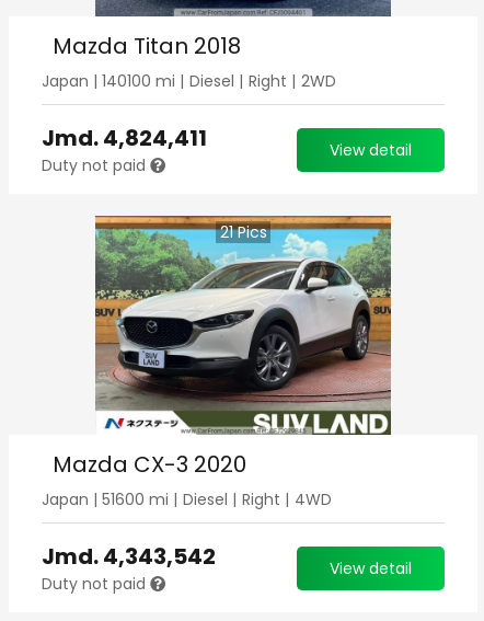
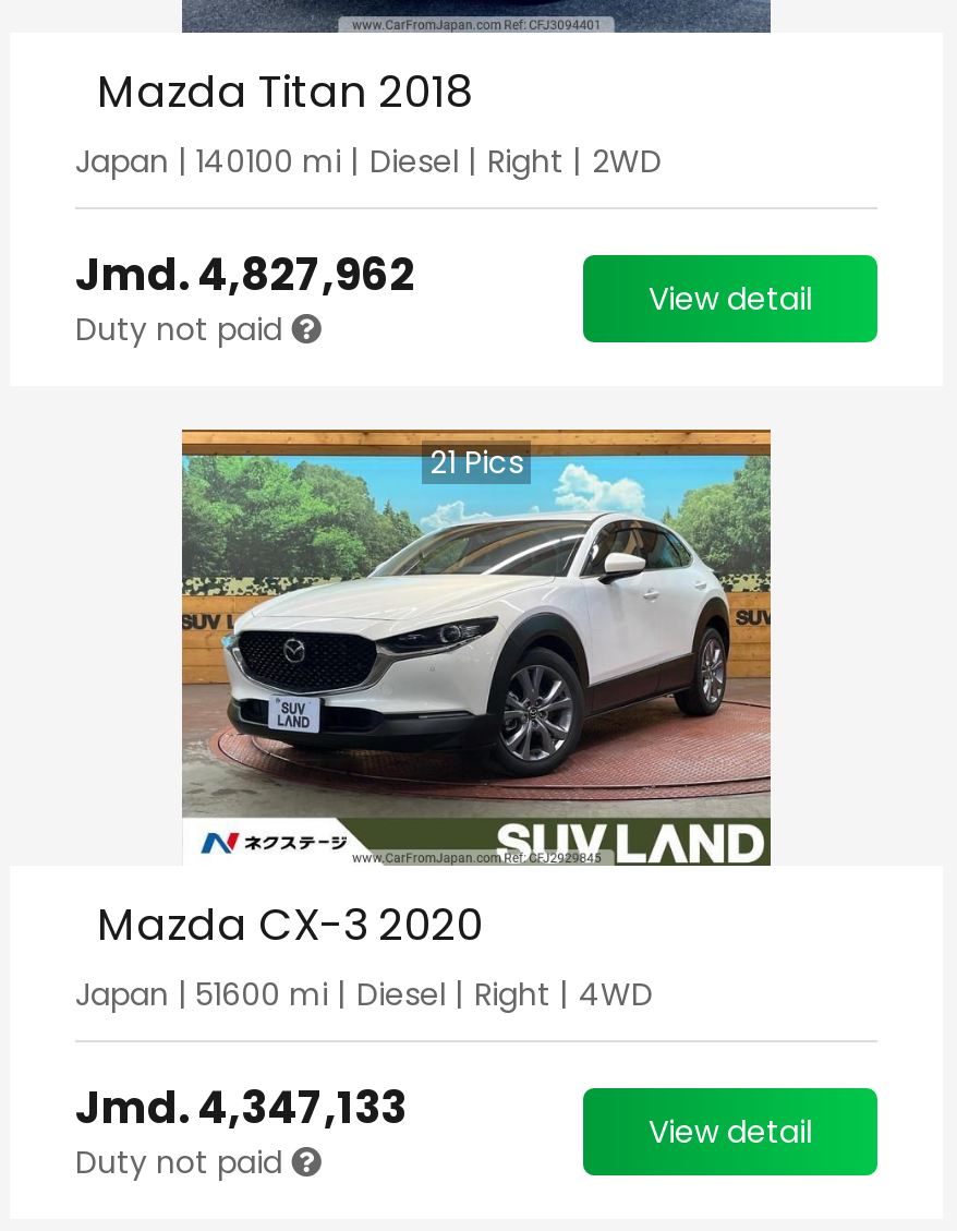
[42,123,207,153] Jmd. 4,824,411 -> [75,244,415,305] Jmd. 4,827,962
[42,541,216,572] Jmd. 4,343,542 -> [75,1077,407,1138] Jmd. 4,347,133

